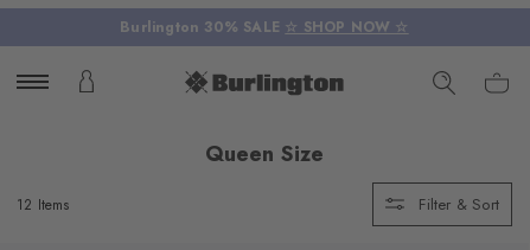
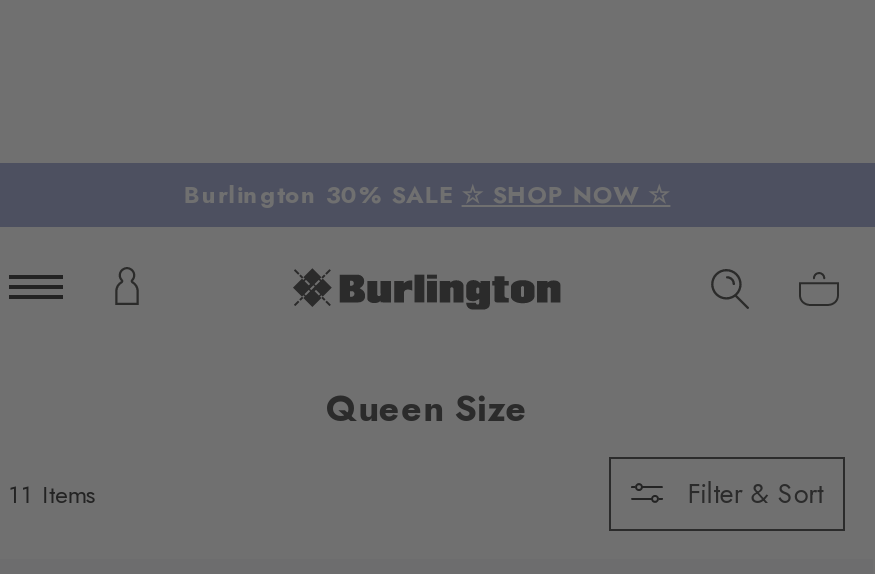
[17,194,69,215] 12 Items -> [9,476,96,512] 11 Items

